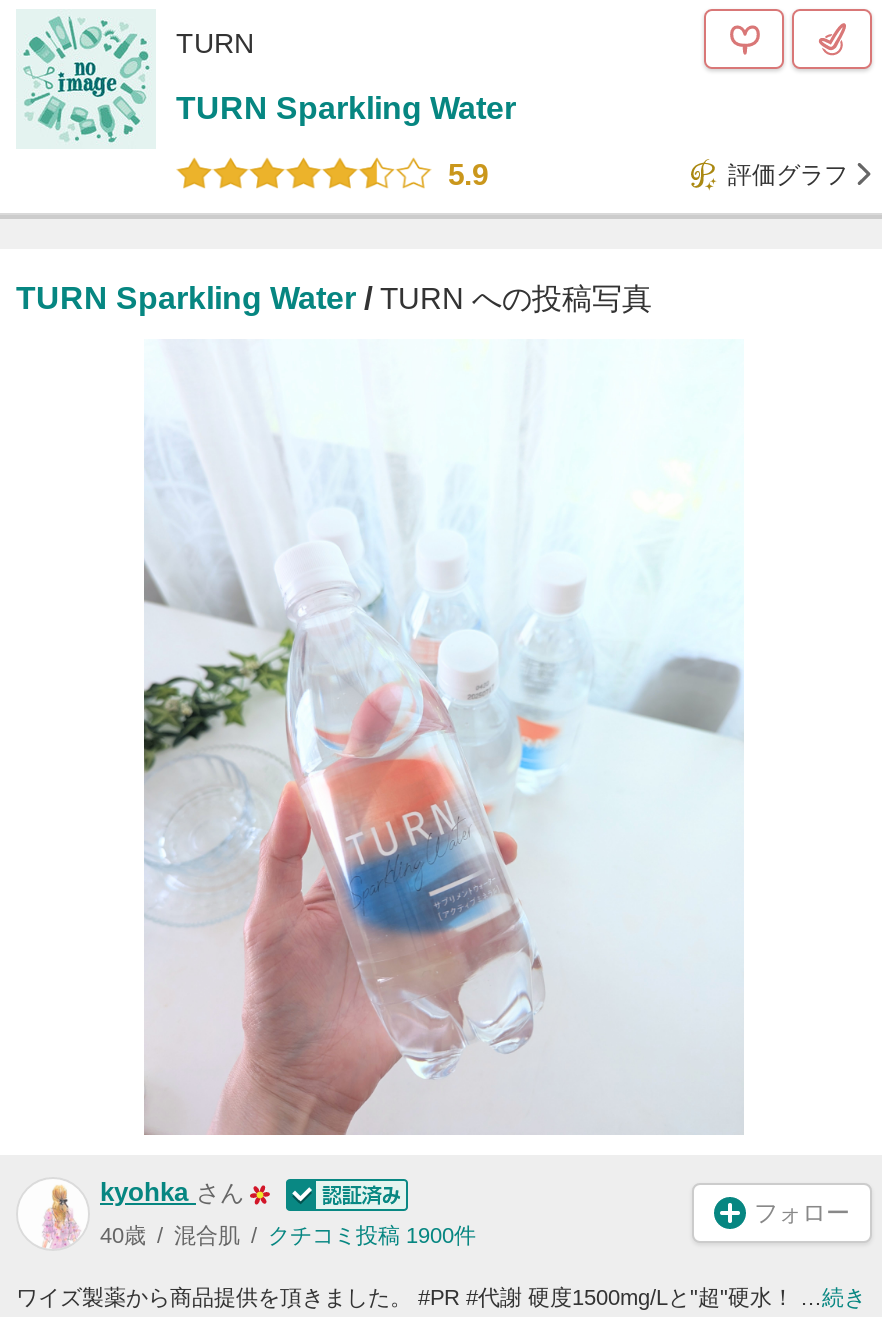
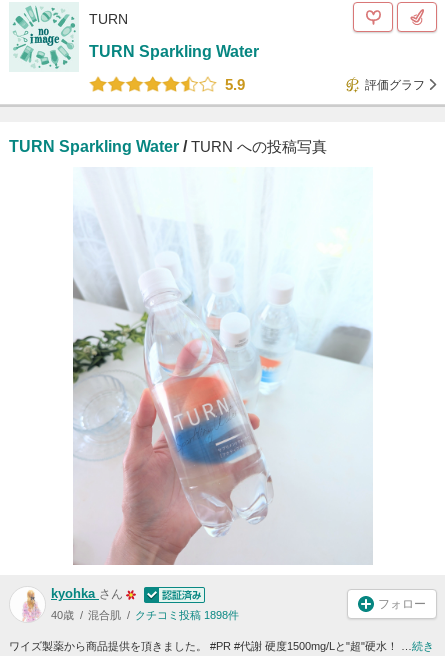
[268,1224,476,1248] クチコミ投稿 1900件 -> [135,609,239,621] クチコミ投稿 1898件

